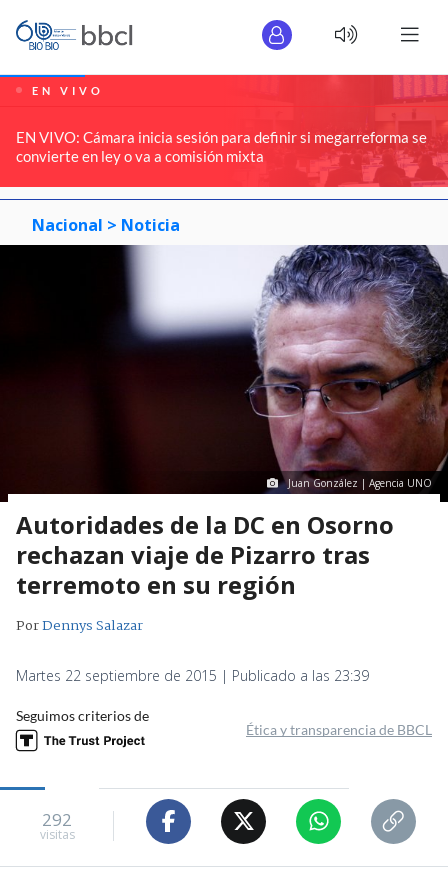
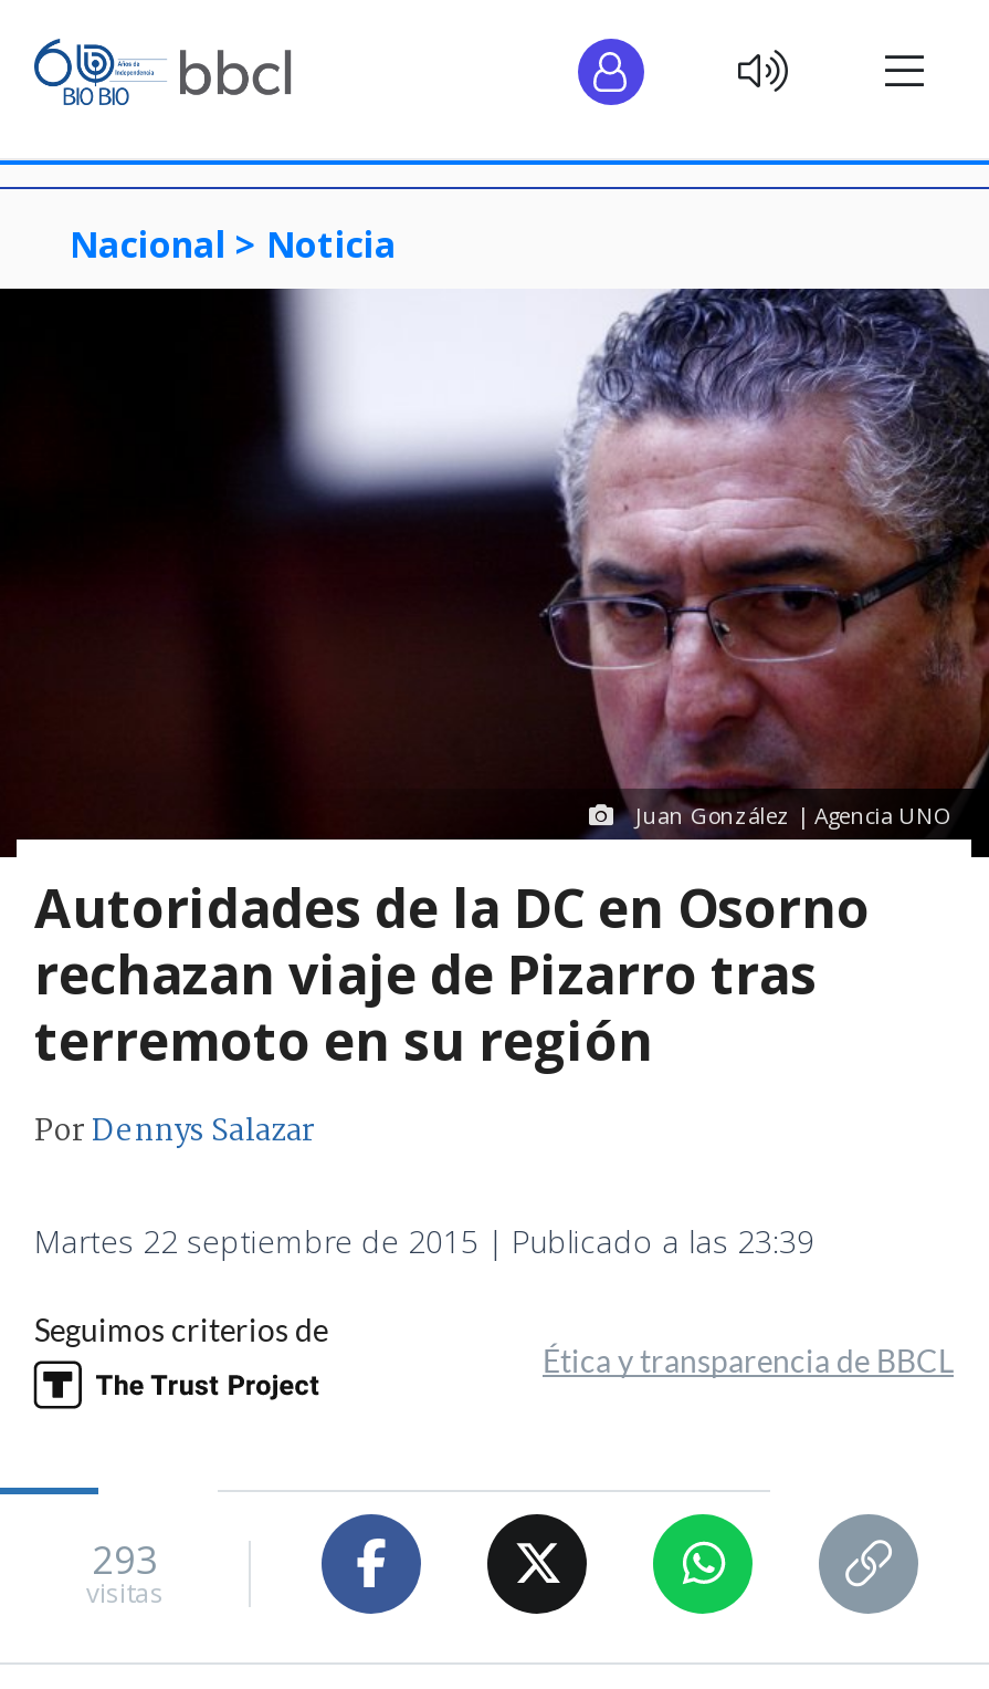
[3,74,445,189] [image] | EN VIVO | EN VIVO: Cámara inicia sesión para definir si megarreforma se | convierte en ley o va a comisión mixta -> none
[42,808,72,831] 292 -> [92,1535,158,1586] 293

